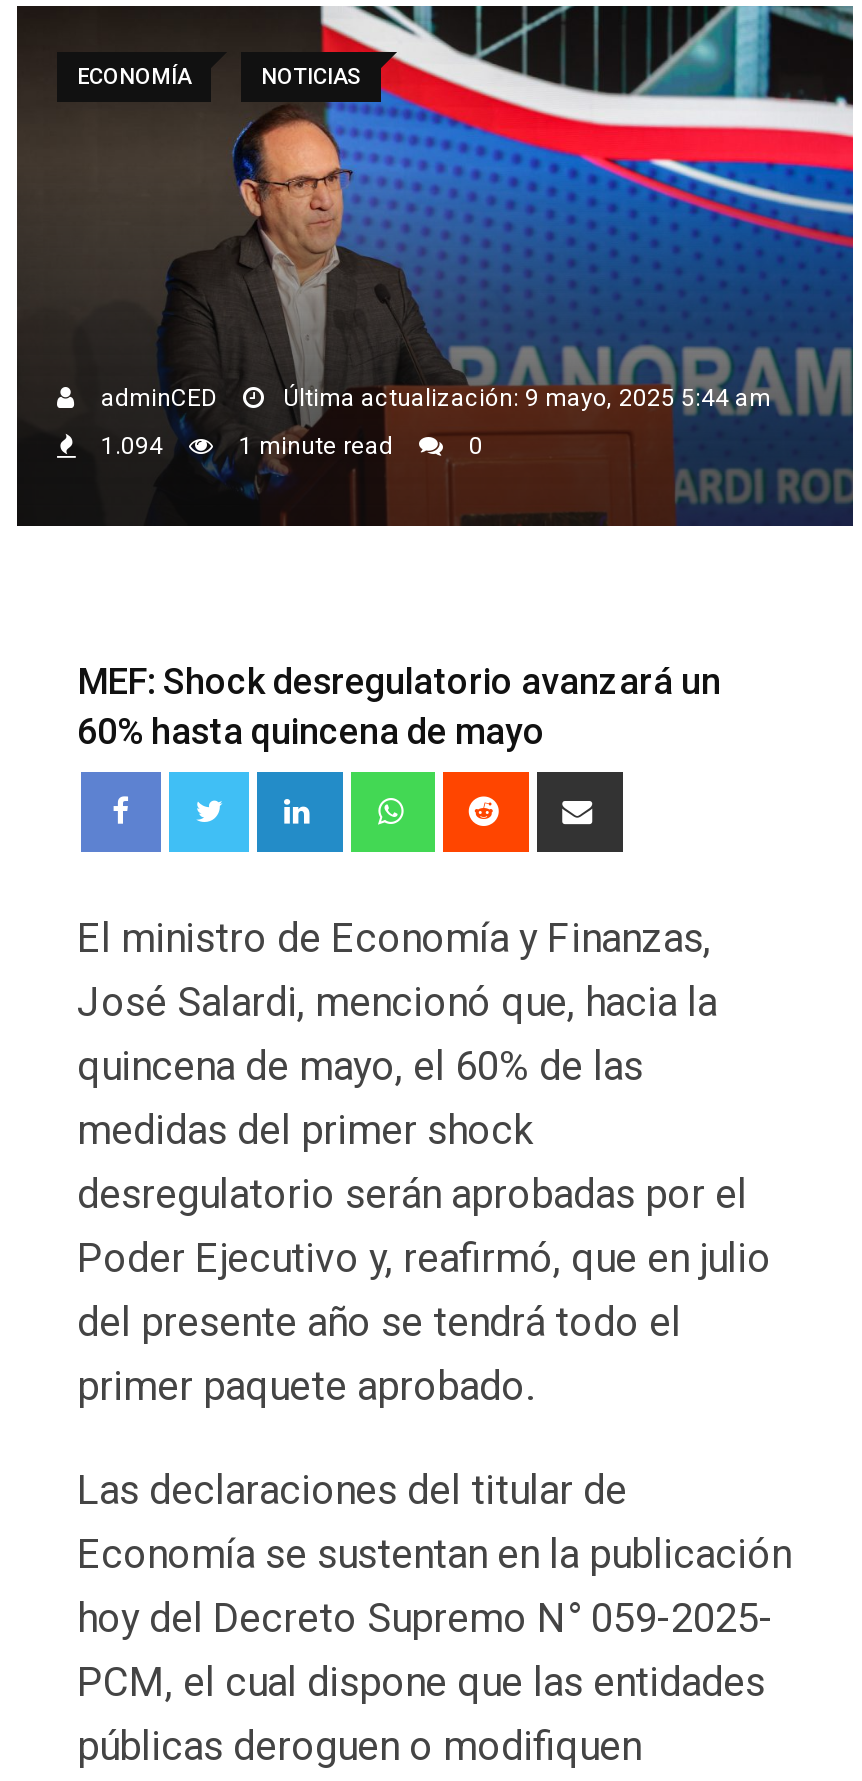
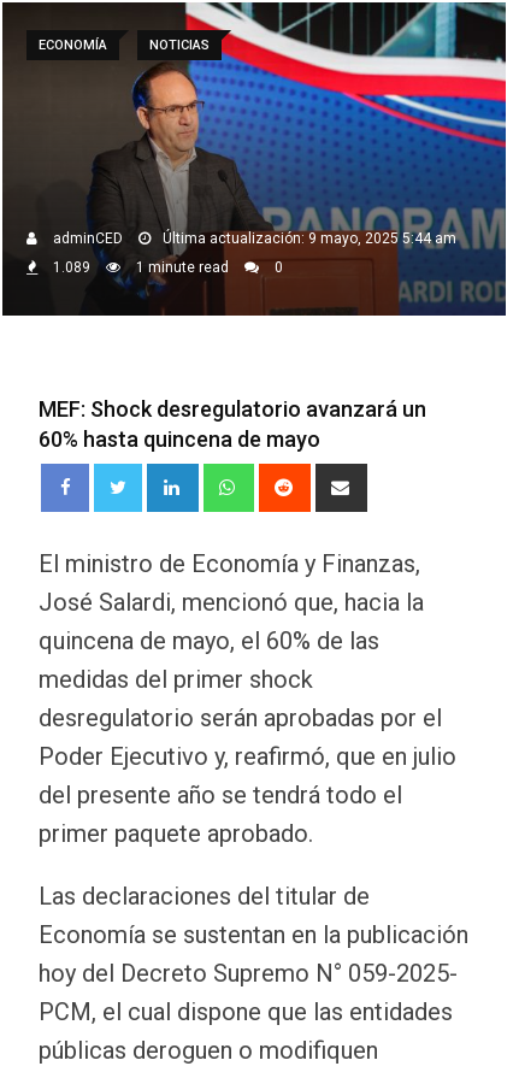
[95,432,163,460] 1.094 -> [49,259,90,276] 1.089

